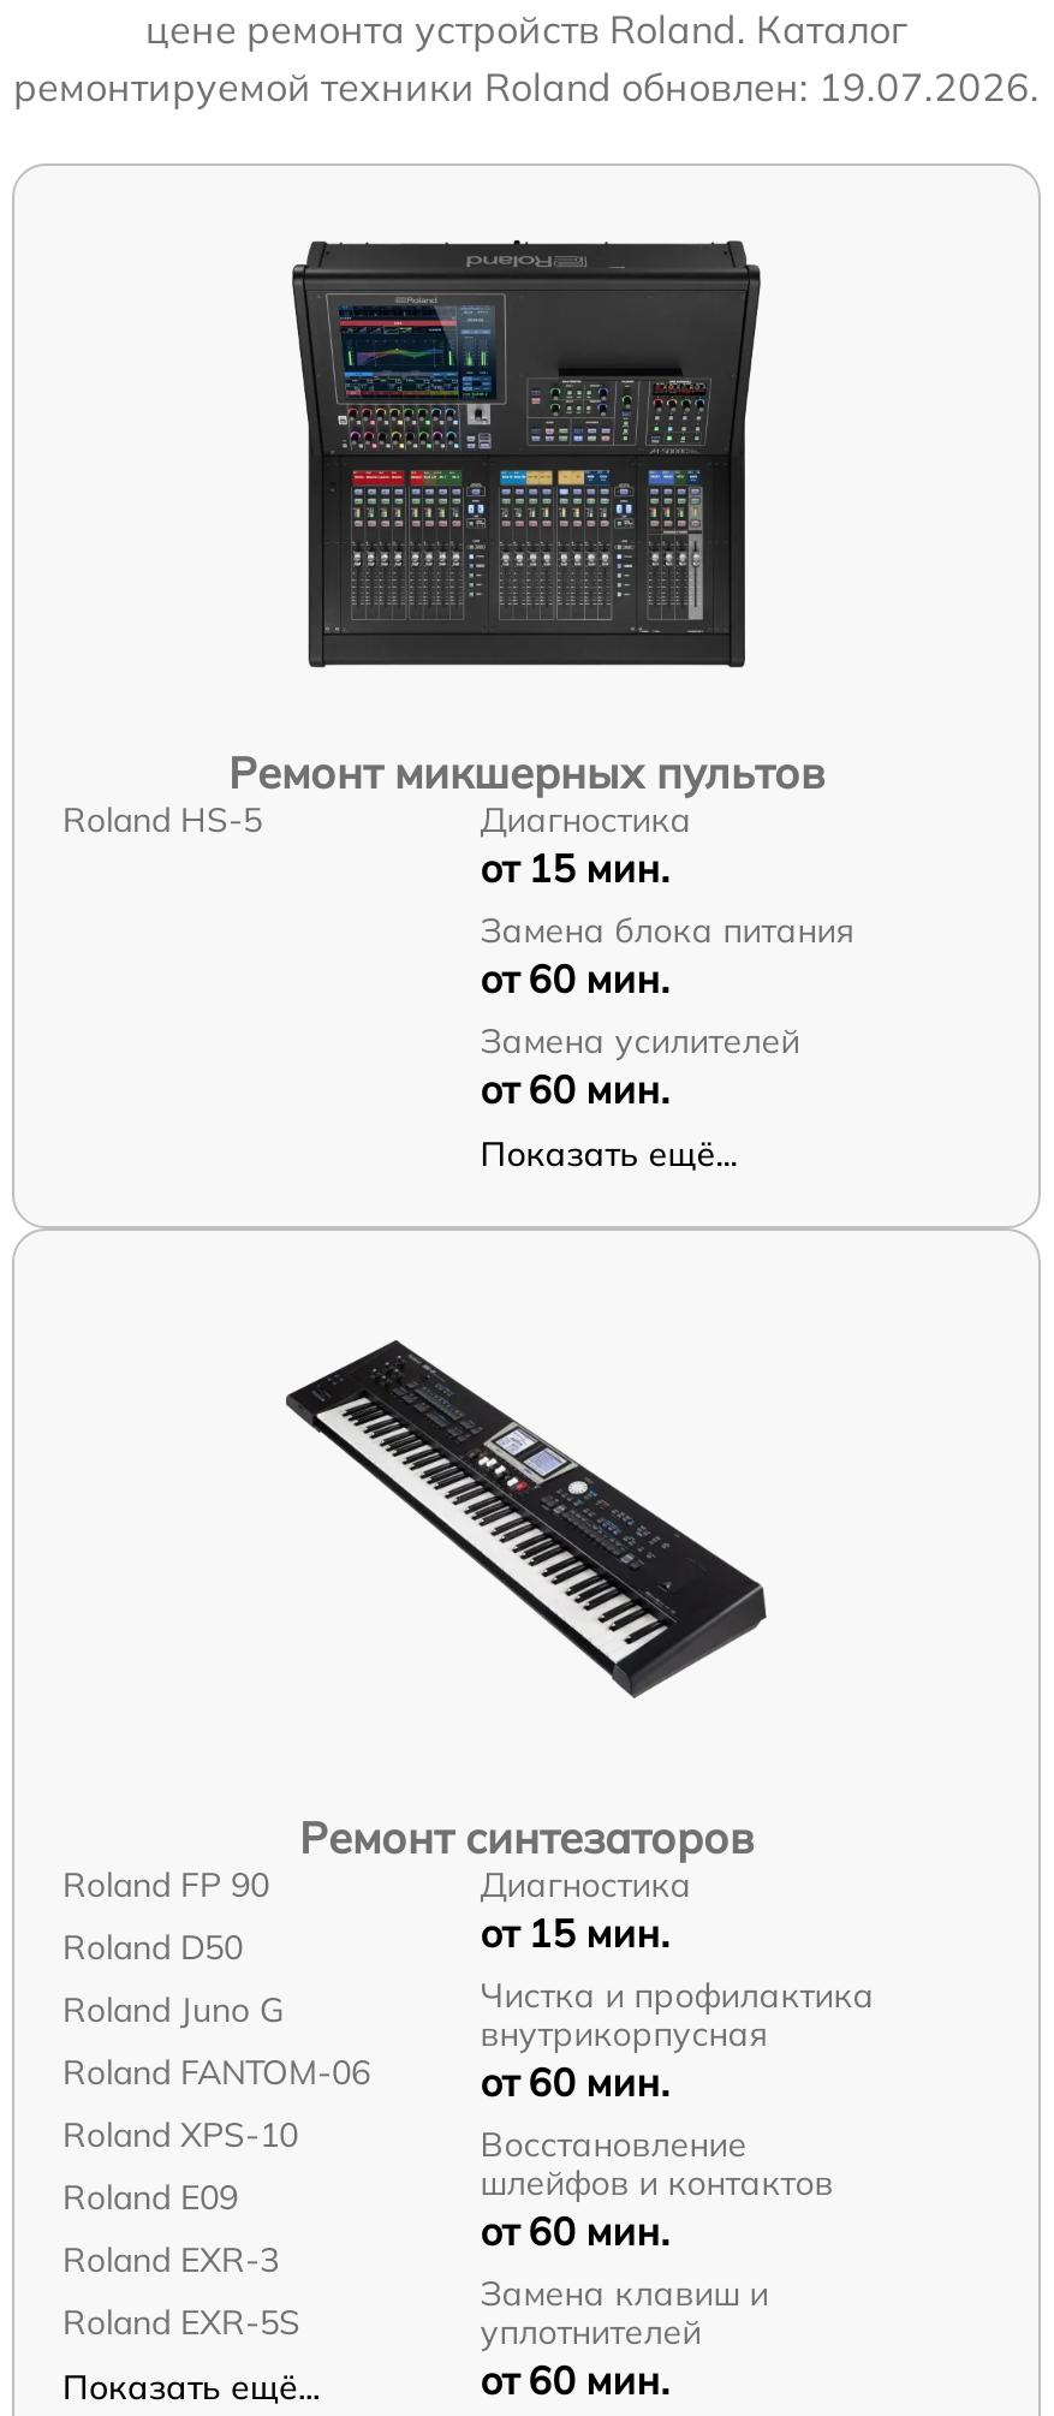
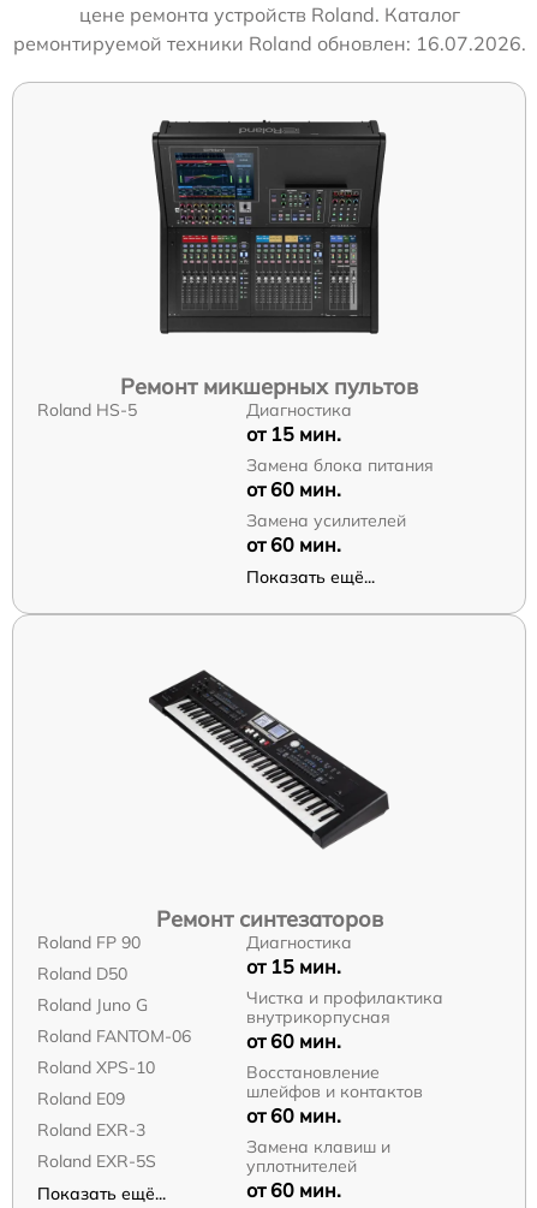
[13,62,1040,110] ремонтируемой техники Roland обновлен: 19.07.2026. -> [13,31,526,55] ремонтируемой техники Roland обновлен: 16.07.2026.

